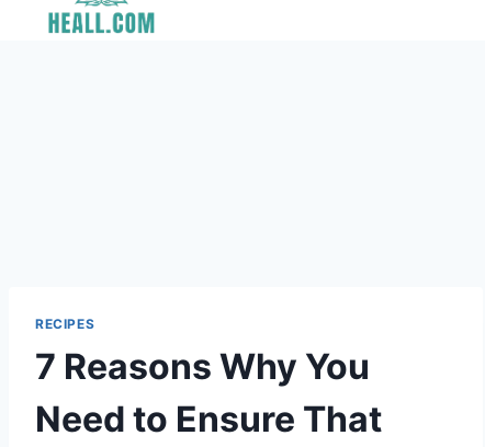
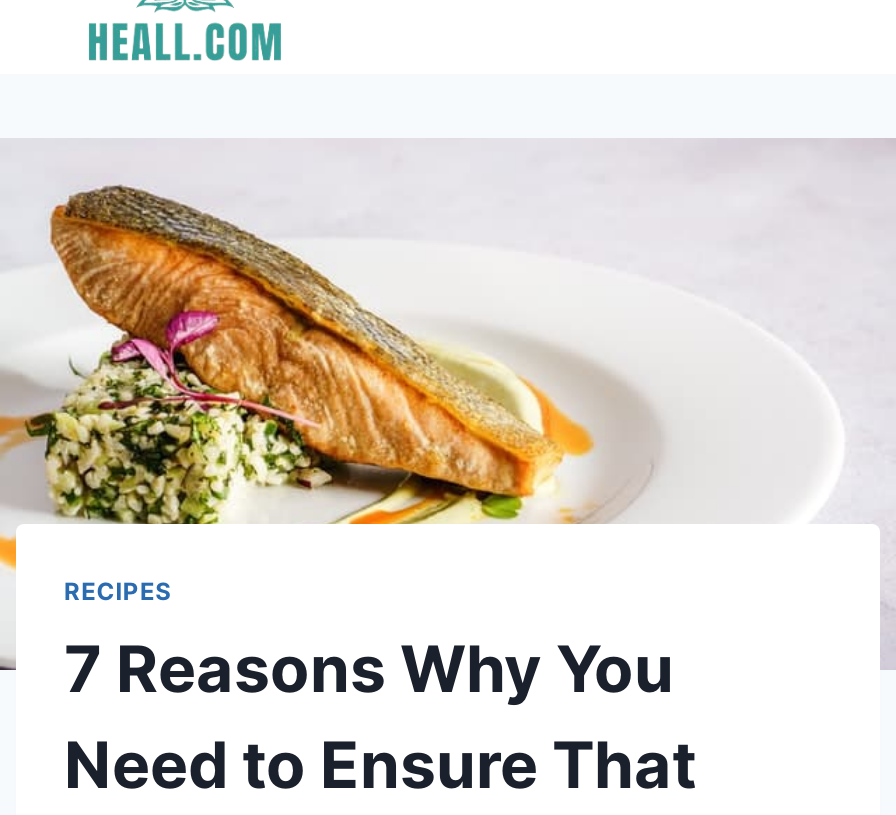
none -> [6,138,890,672] [image]

